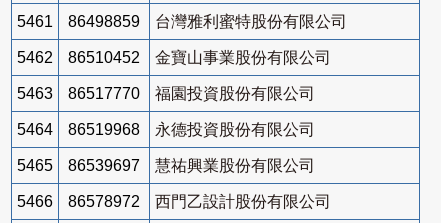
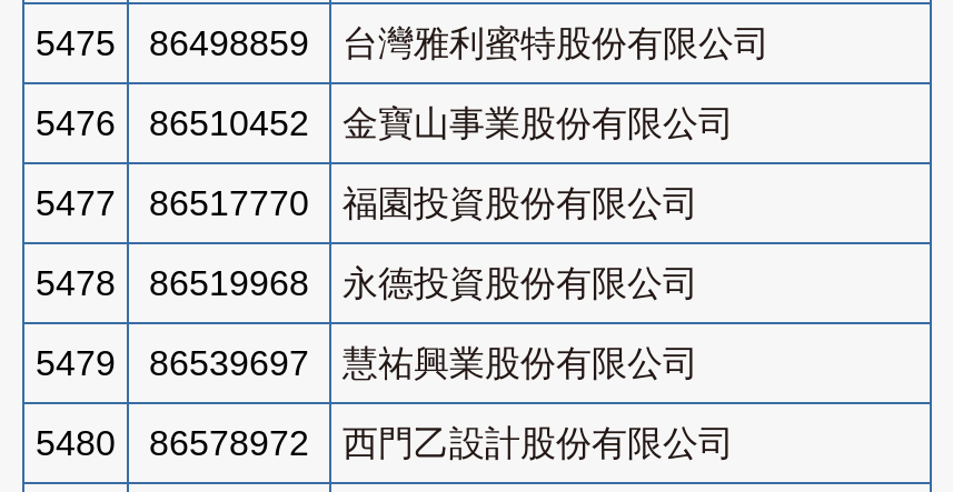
[17,13,347,30] 5461 86498859 台灣雅利蜜特股份有限公司 -> [36,24,770,62] 5475 86498859 台灣雅利蜜特股份有限公司
[17,49,331,66] 5462 86510452 金寶山事業股份有限公司 -> [36,104,734,142] 5476 86510452 金寶山事業股份有限公司
[17,85,315,102] 5463 86517770 福園投資股份有限公司 -> [36,184,698,222] 5477 86517770 福園投資股份有限公司
[17,121,315,138] 5464 86519968 永德投資股份有限公司 -> [36,264,698,302] 5478 86519968 永德投資股份有限公司
[17,157,315,174] 5465 86539697 慧祐興業股份有限公司 -> [36,344,698,382] 5479 86539697 慧祐興業股份有限公司
[17,193,331,210] 5466 86578972 西門乙設計股份有限公司 -> [36,424,734,462] 5480 86578972 西門乙設計股份有限公司

